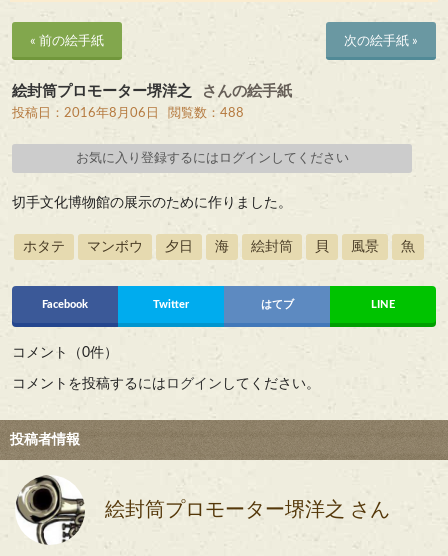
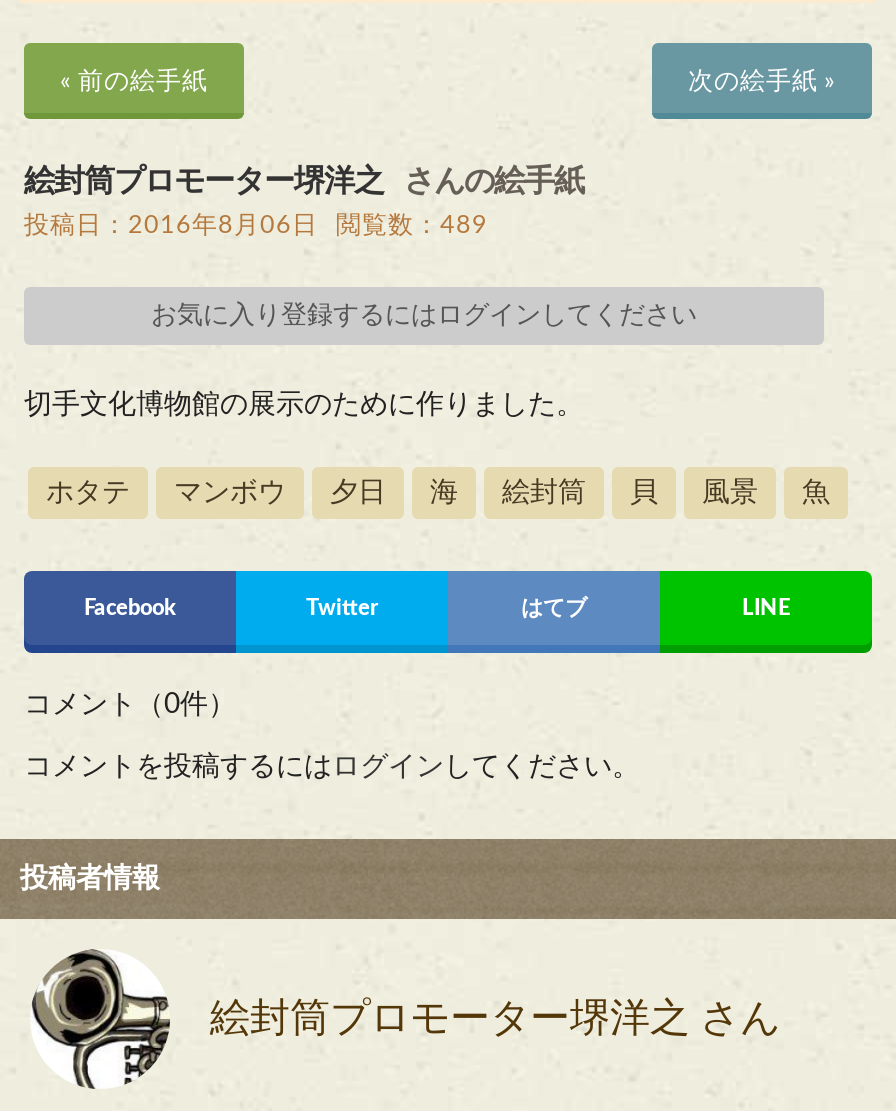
[12,107,244,119] 投稿日：2016年8月06日 閲覧数：488 -> [24,213,488,237] 投稿日：2016年8月06日 閲覧数：489

